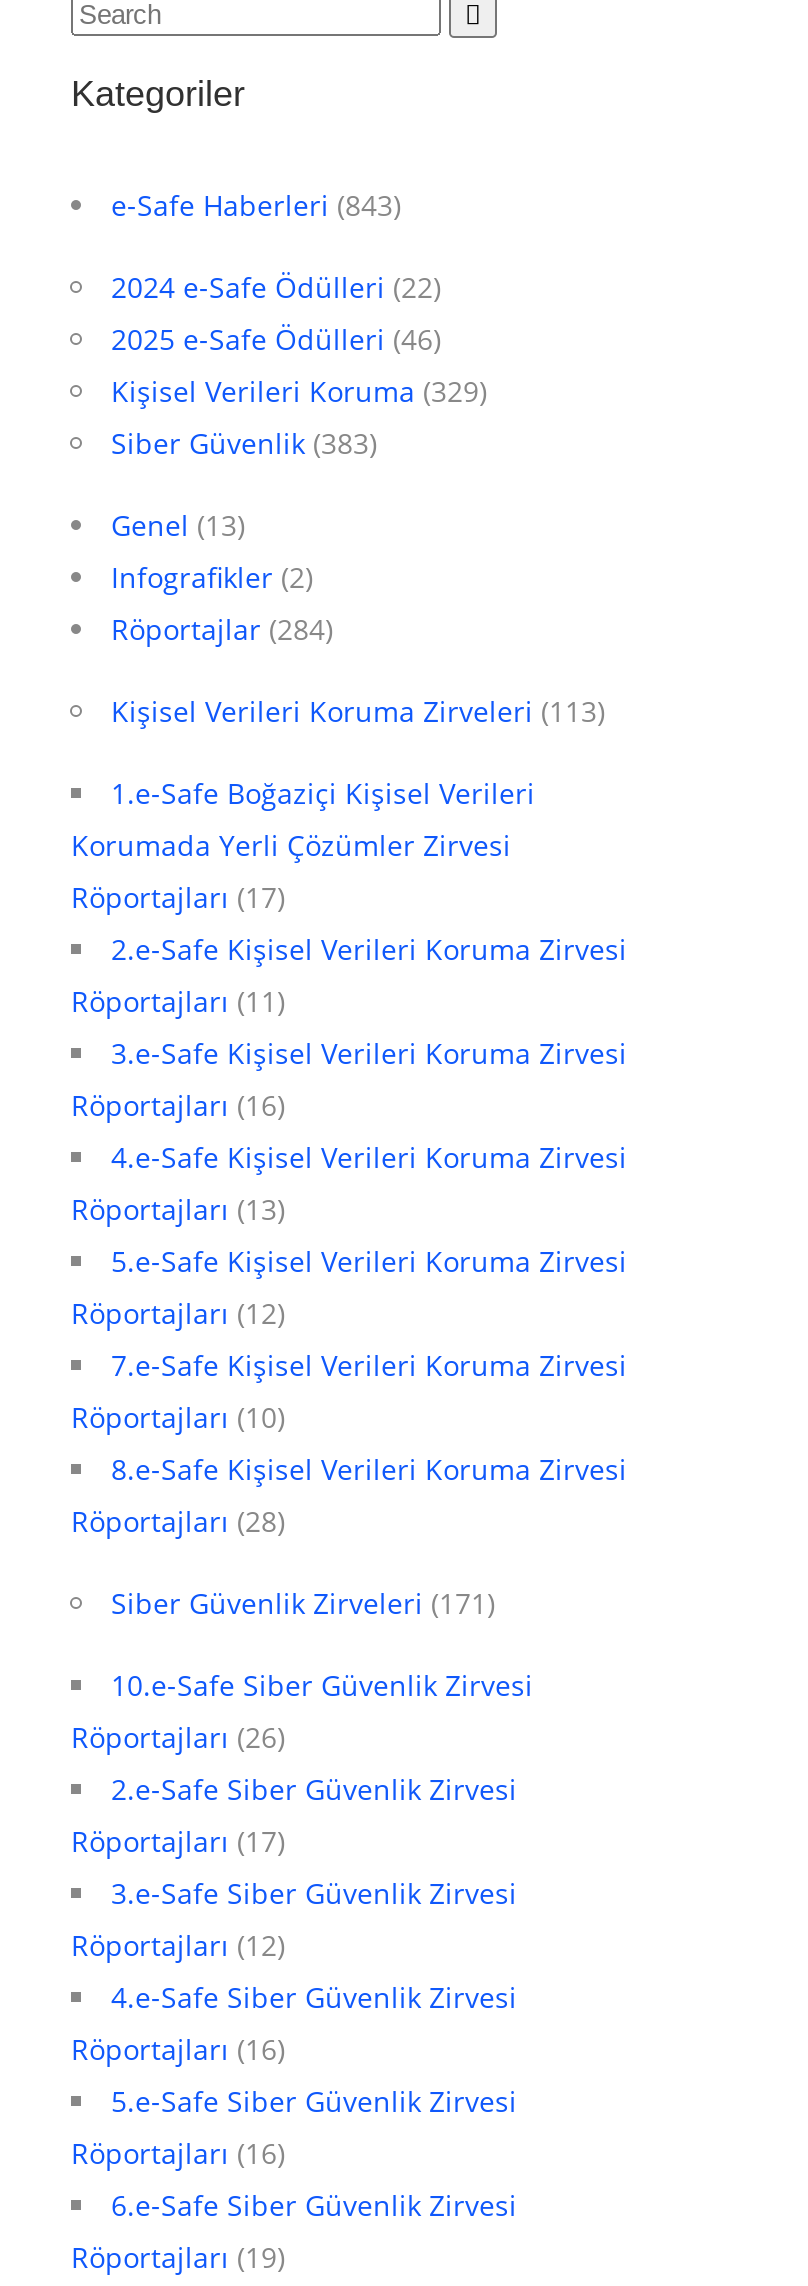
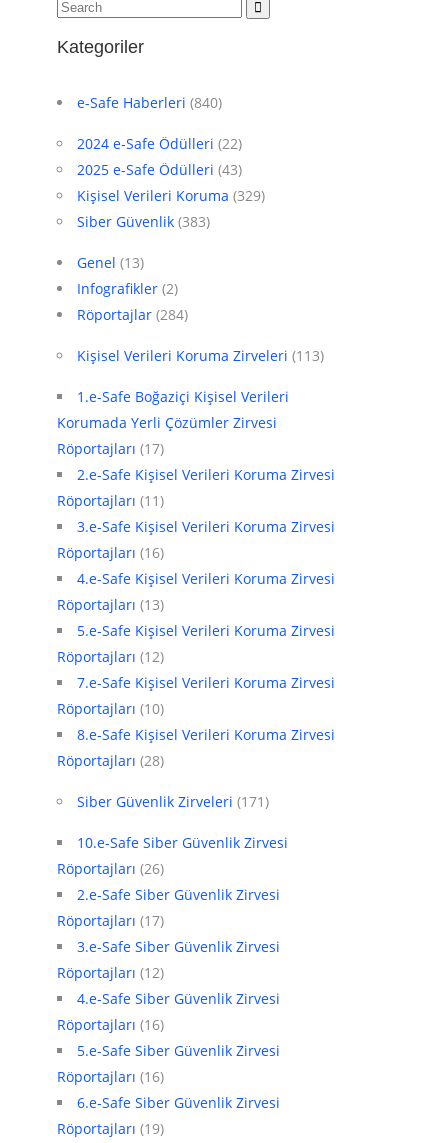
[111,186,401,224] e-Safe Haberleri (843) -> [77,93,222,112] e-Safe Haberleri (840)
[111,320,441,358] 2025 e-Safe Ödülleri (46) -> [77,160,242,179] 2025 e-Safe Ödülleri (43)

